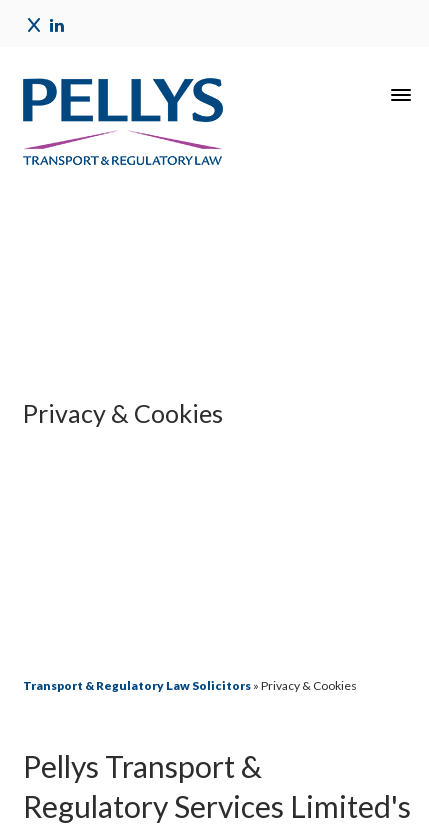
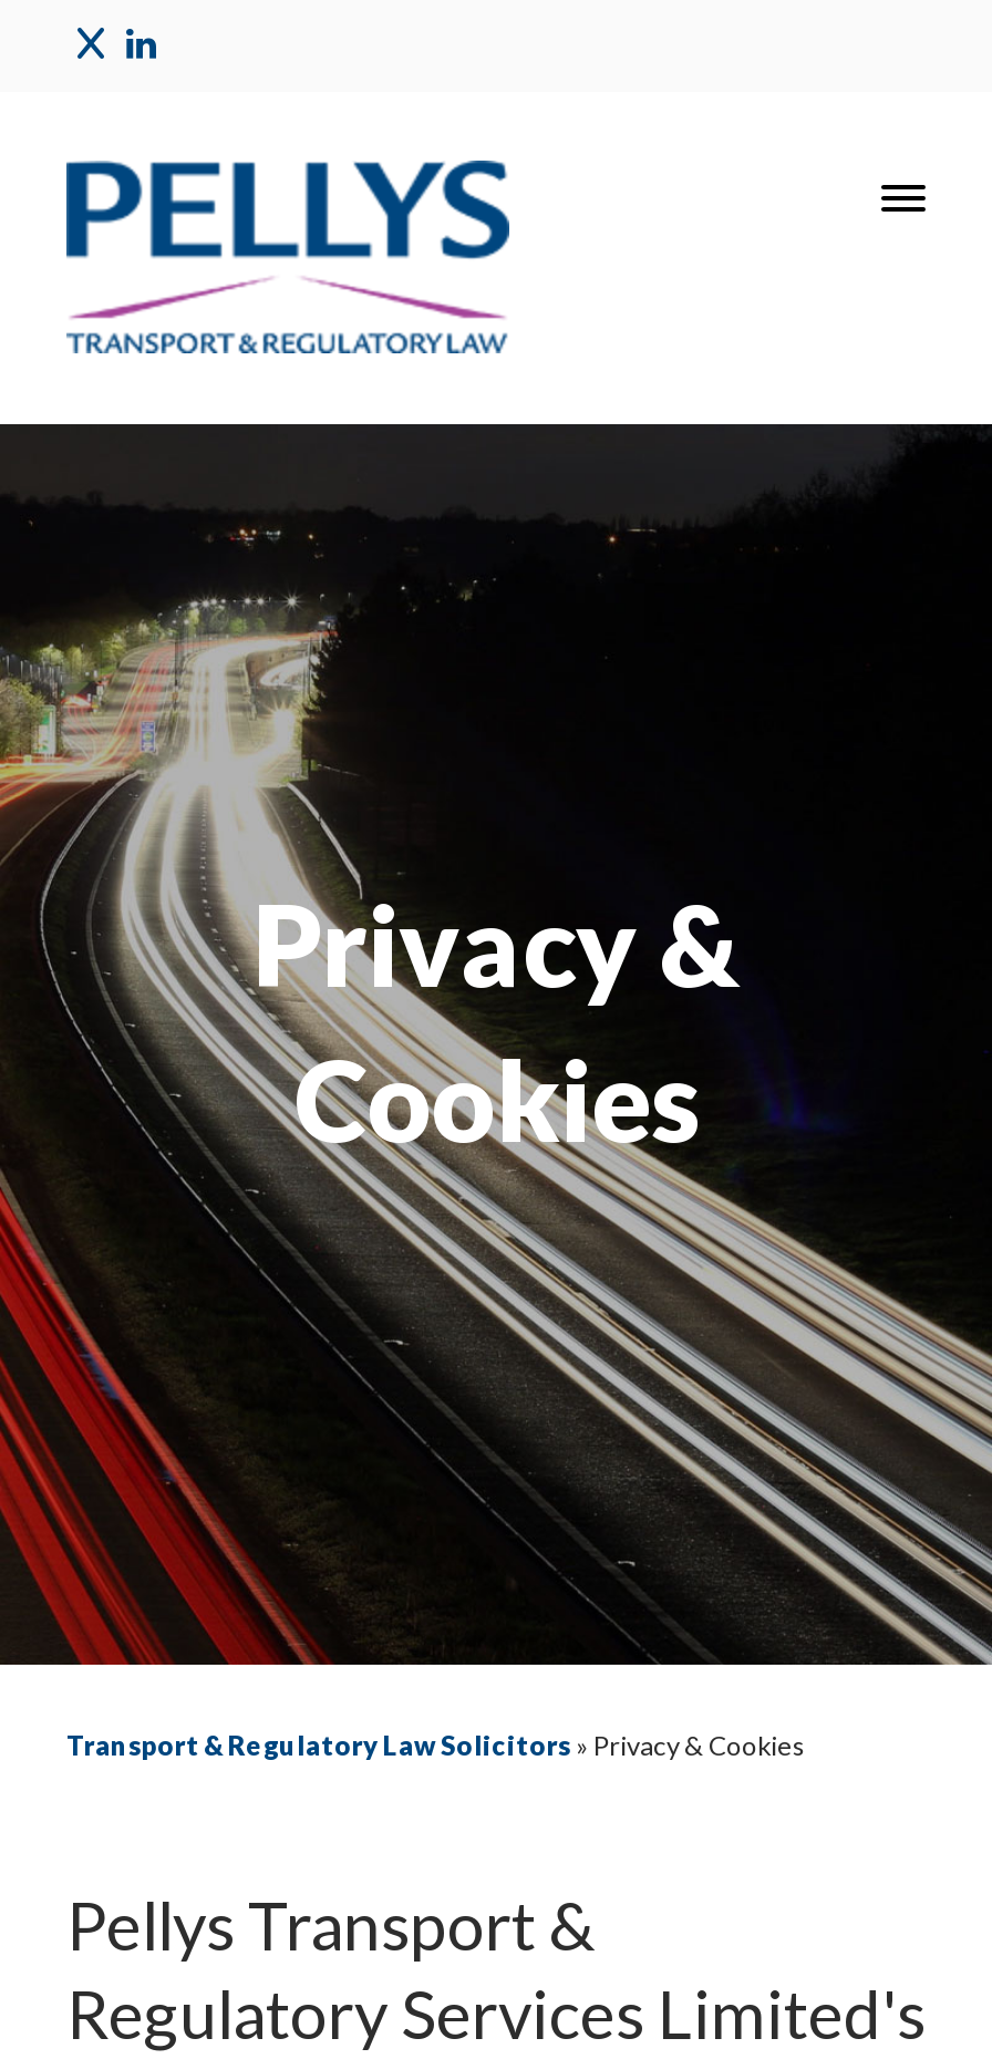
none -> [7,422,985,1667] [image]

